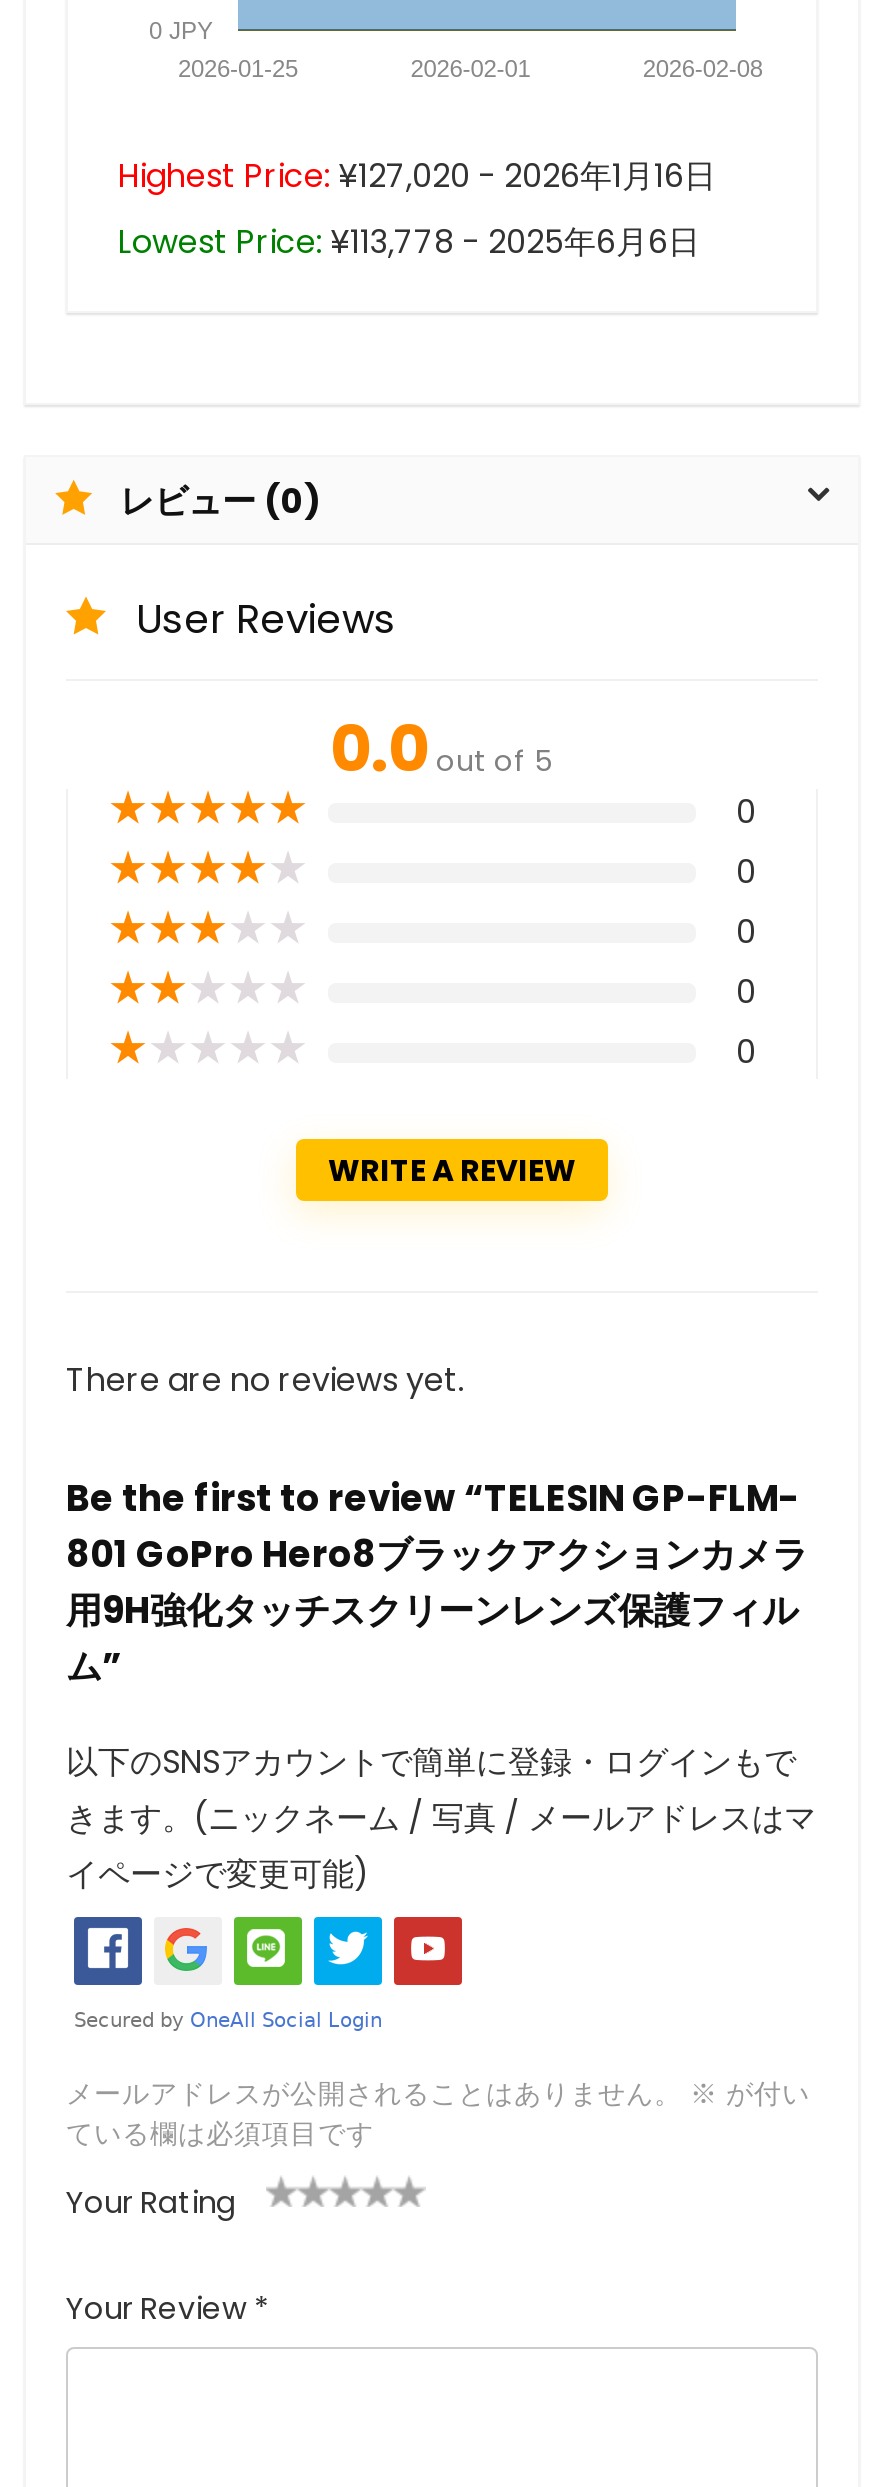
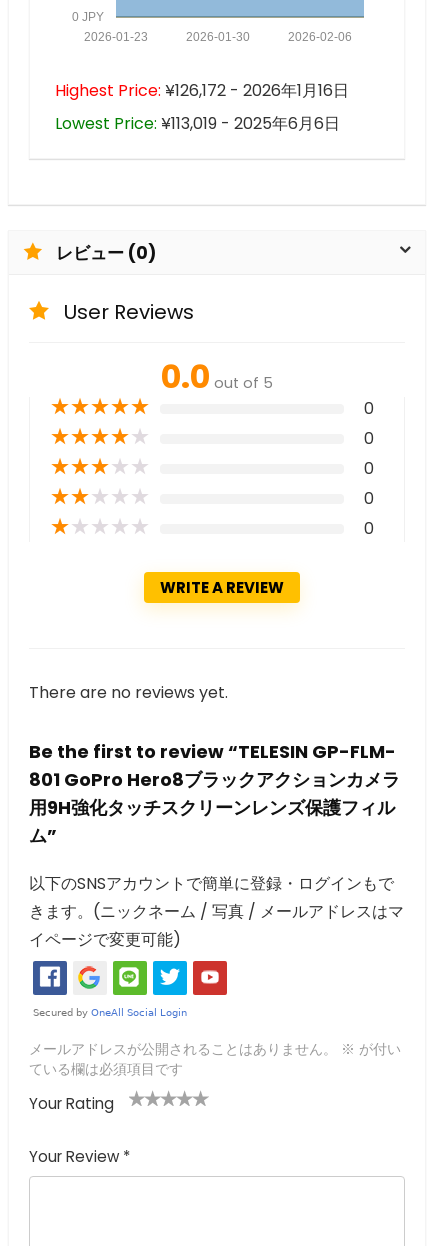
[178,55,298,83] 2026-01-25 -> [84,29,148,43] 2026-01-23
[410,55,530,83] 2026-02-01 -> [186,29,250,43] 2026-01-30
[643,55,763,83] 2026-02-08 -> [288,29,352,43] 2026-02-06
[118,153,716,199] Highest Price: ¥127,020 - 2026年1月16日 -> [55,79,349,102] Highest Price: ¥126,172 - 2026年1月16日
[118,219,700,265] Lowest Price: ¥113,778 - 2025年6月6日 -> [55,112,340,135] Lowest Price: ¥113,019 - 2025年6月6日

